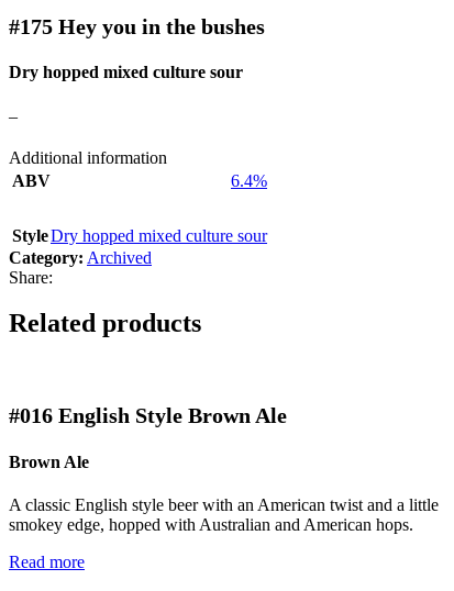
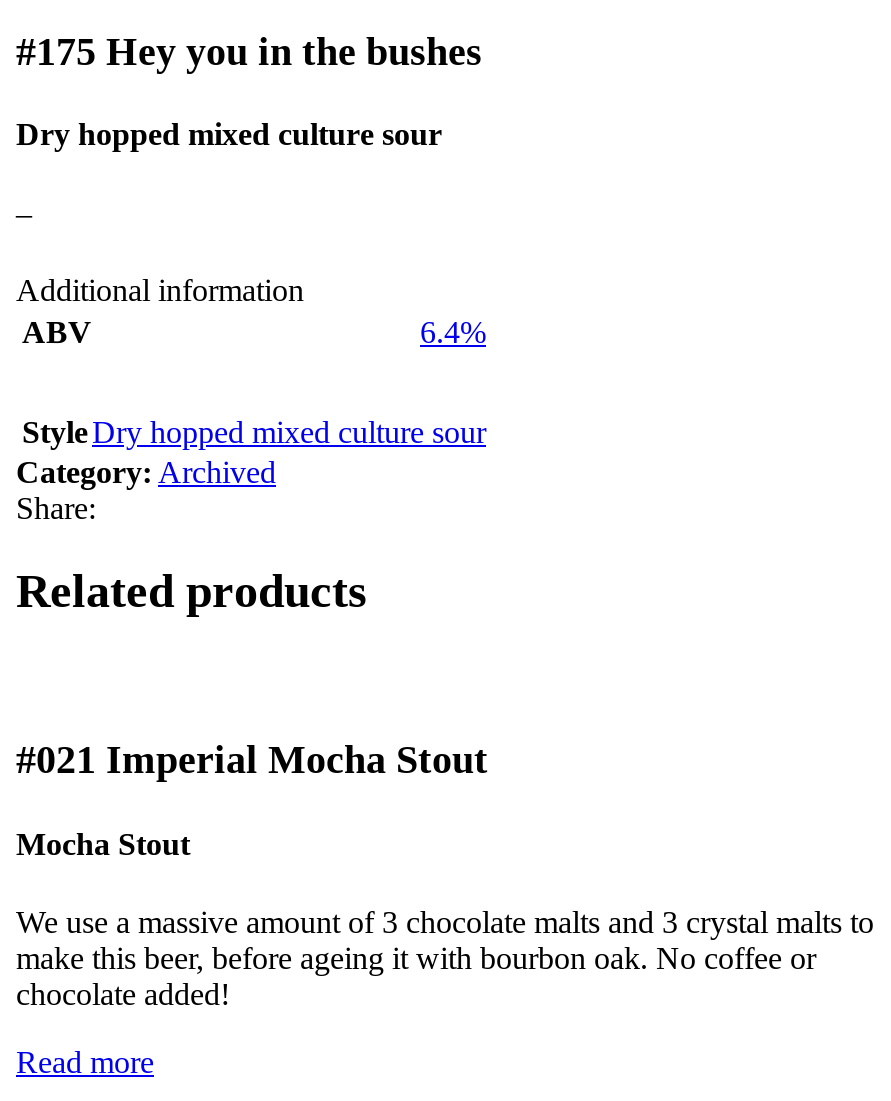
[9,403,287,428] #016 English Style Brown Ale -> [16,738,488,782] #021 Imperial Mocha Stout
[9,452,89,471] Brown Ale -> [16,826,190,860] Mocha Stout
[9,495,439,534] A classic English style beer with an American twist and a little | smokey edge, hopped with Australian and American hops. -> [16,905,874,1011] We use a massive amount of 3 chocolate malts and 3 crystal malts to | make this beer, before ageing it with bourbon oak. No coffee or | chocolate added!

